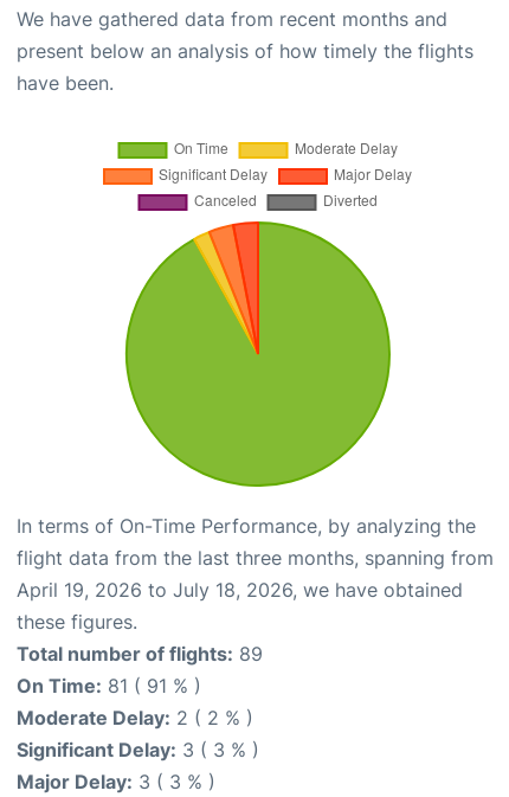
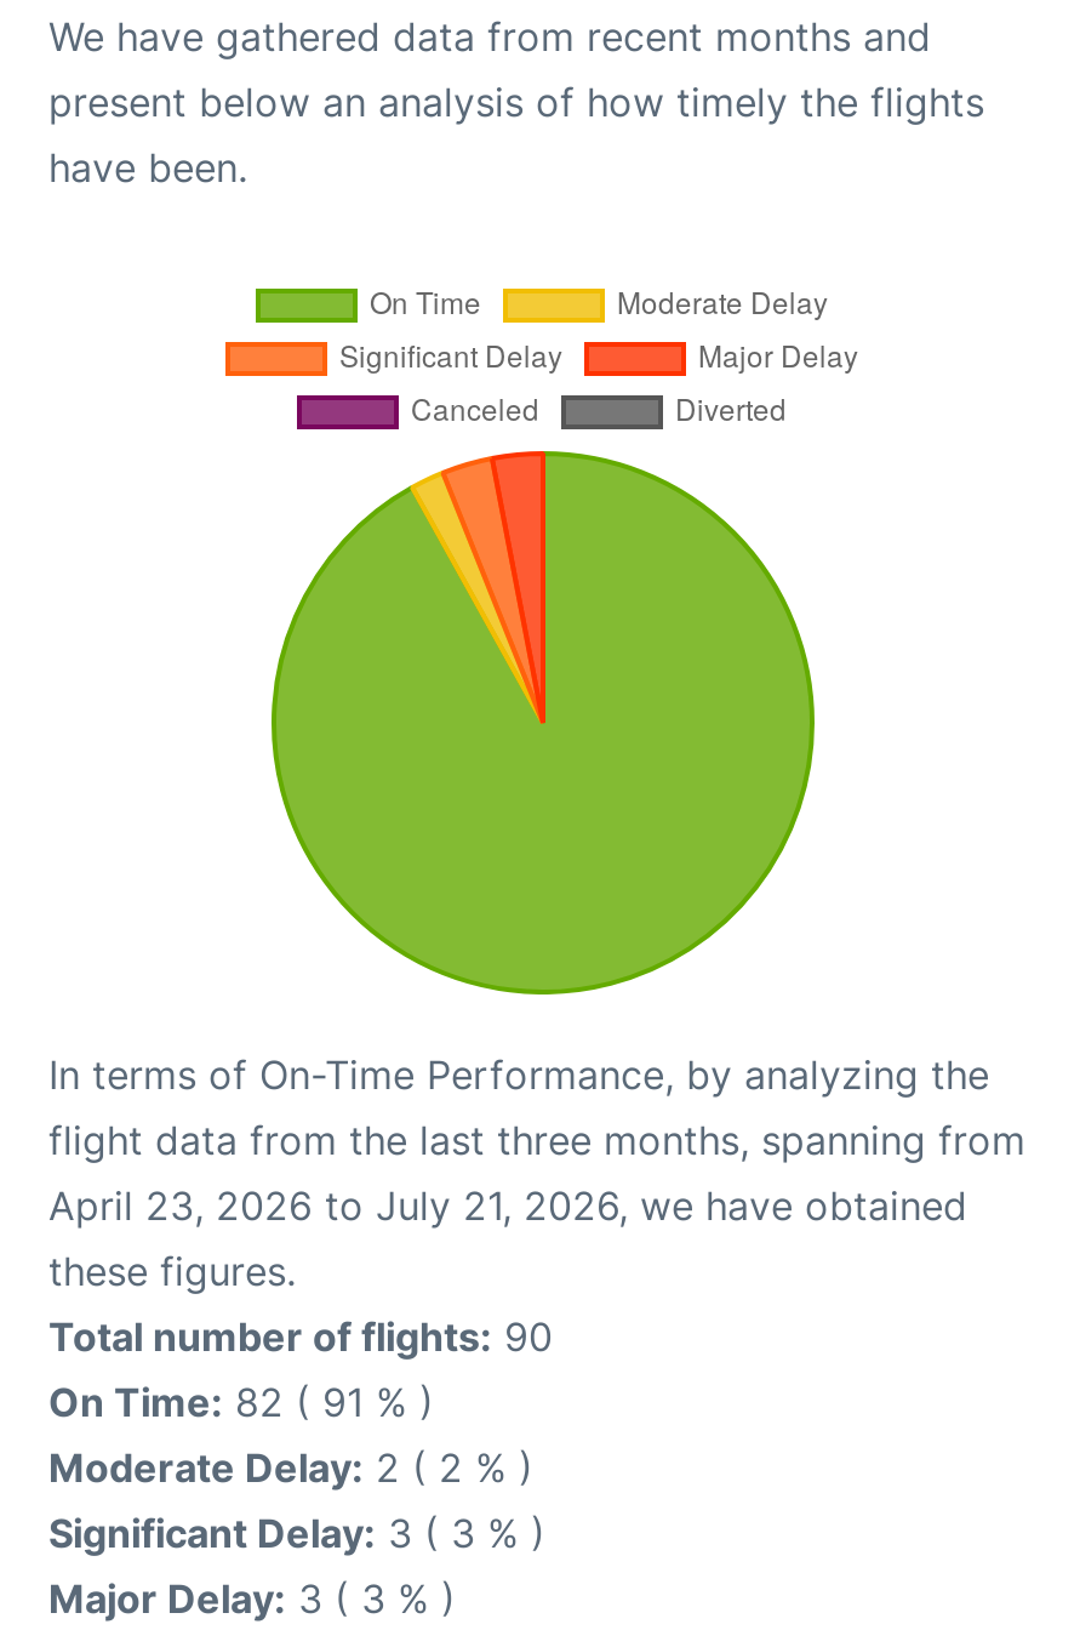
[17,577,463,601] April 19, 2026 to July 18, 2026, we have obtained -> [48,1180,967,1229] April 23, 2026 to July 21, 2026, we have obtained
[17,641,263,665] Total number of flights: 89 -> [48,1311,553,1360] Total number of flights: 90
[17,673,201,697] On Time: 81 ( 91 % ) -> [48,1377,434,1425] On Time: 82 ( 91 % )

